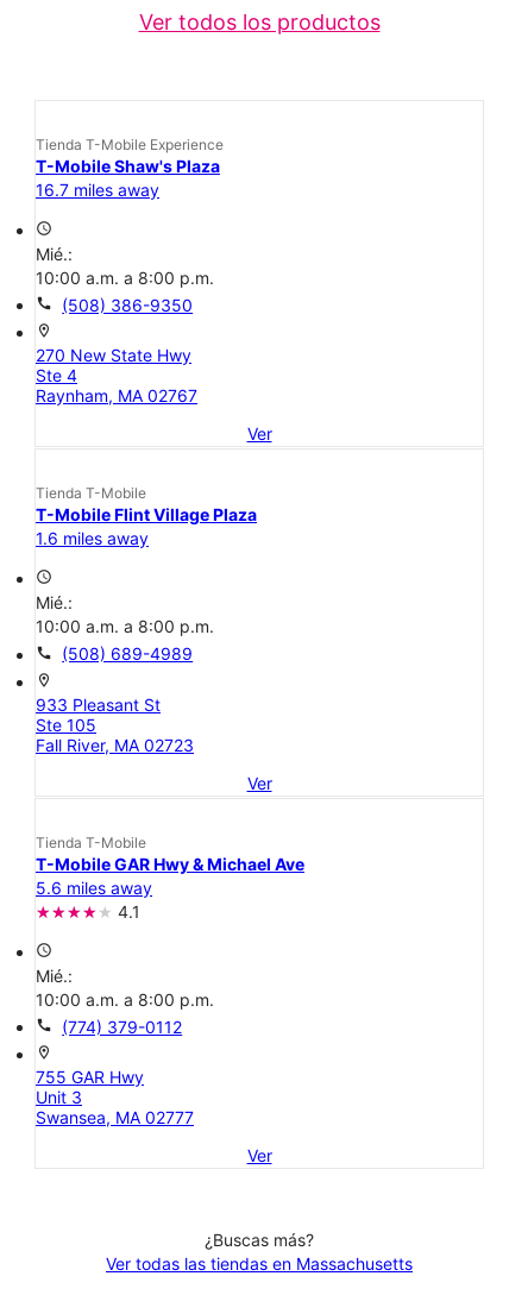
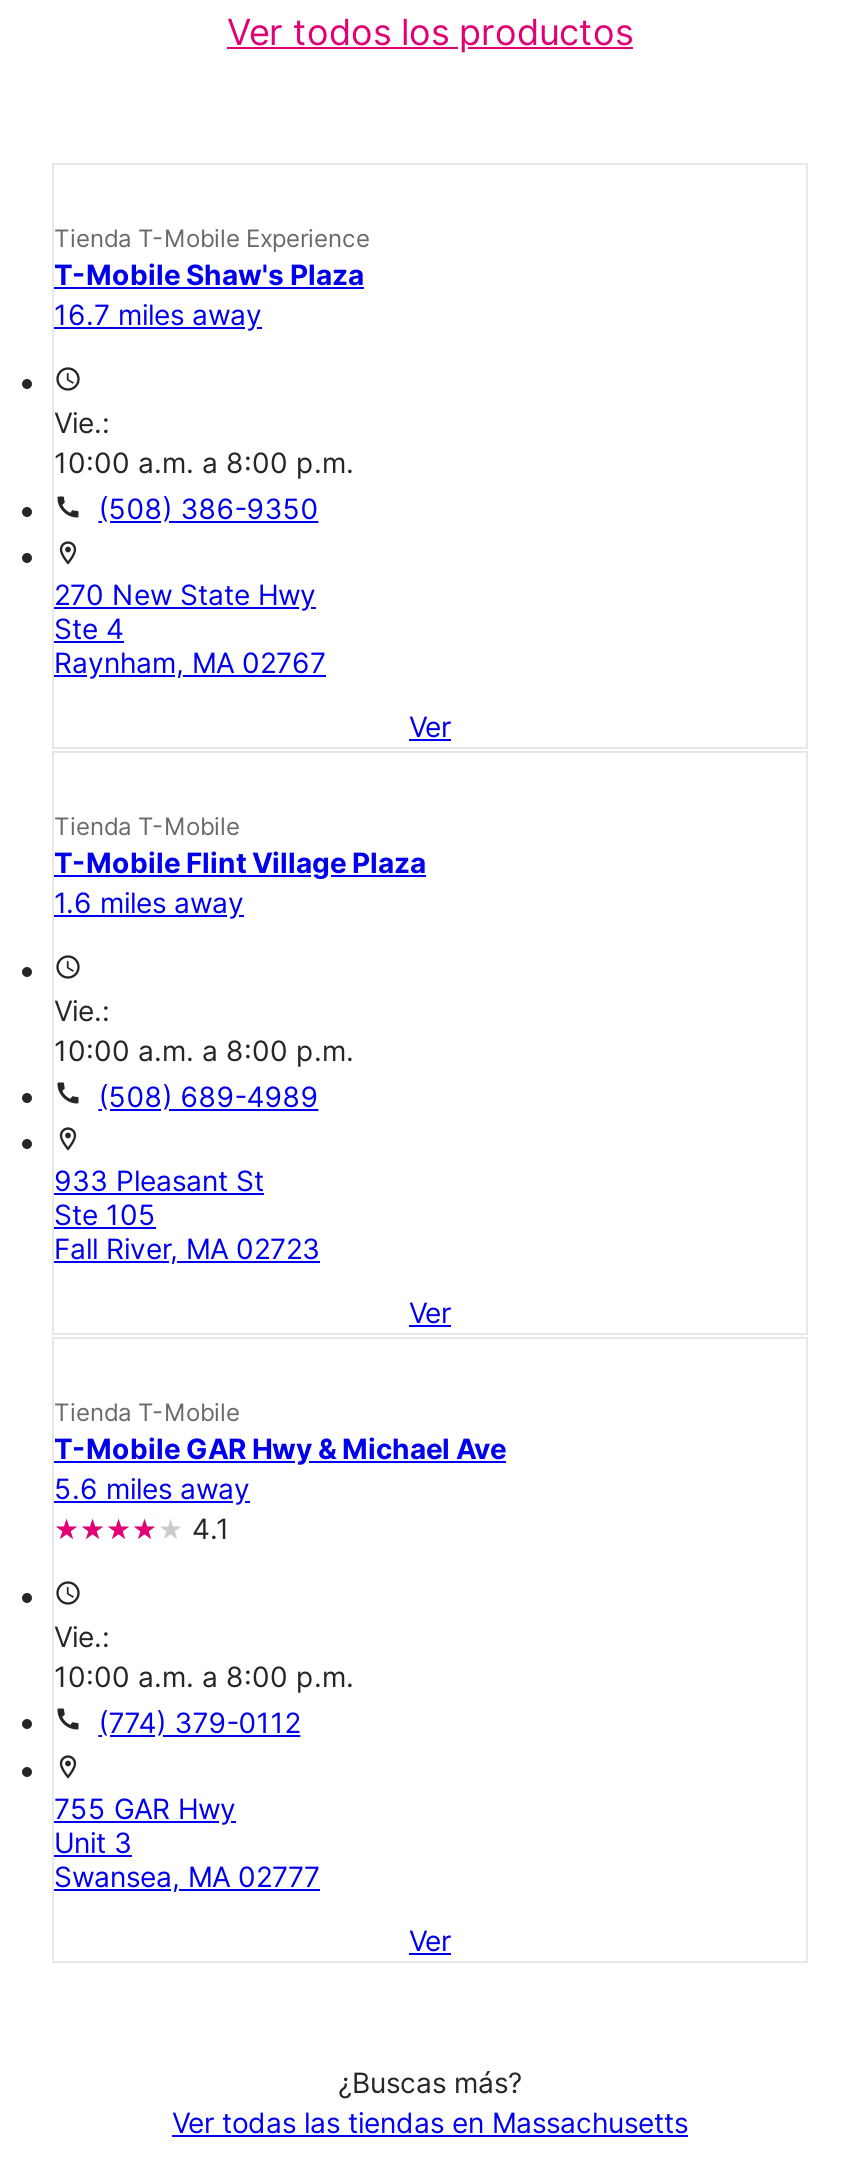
[36,244,77,264] Mié.: -> [54,406,118,440] Vie.:
[36,593,77,613] Mié.: -> [54,993,118,1027] Vie.:
[36,965,77,985] Mié.: -> [54,1619,118,1653] Vie.:

